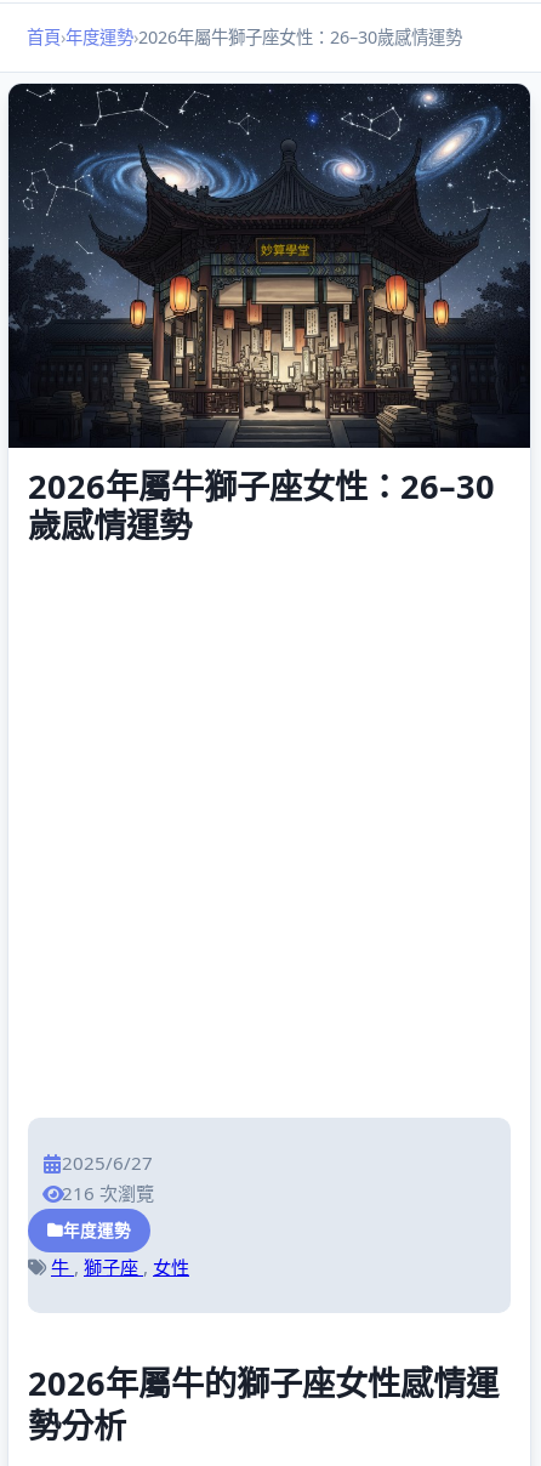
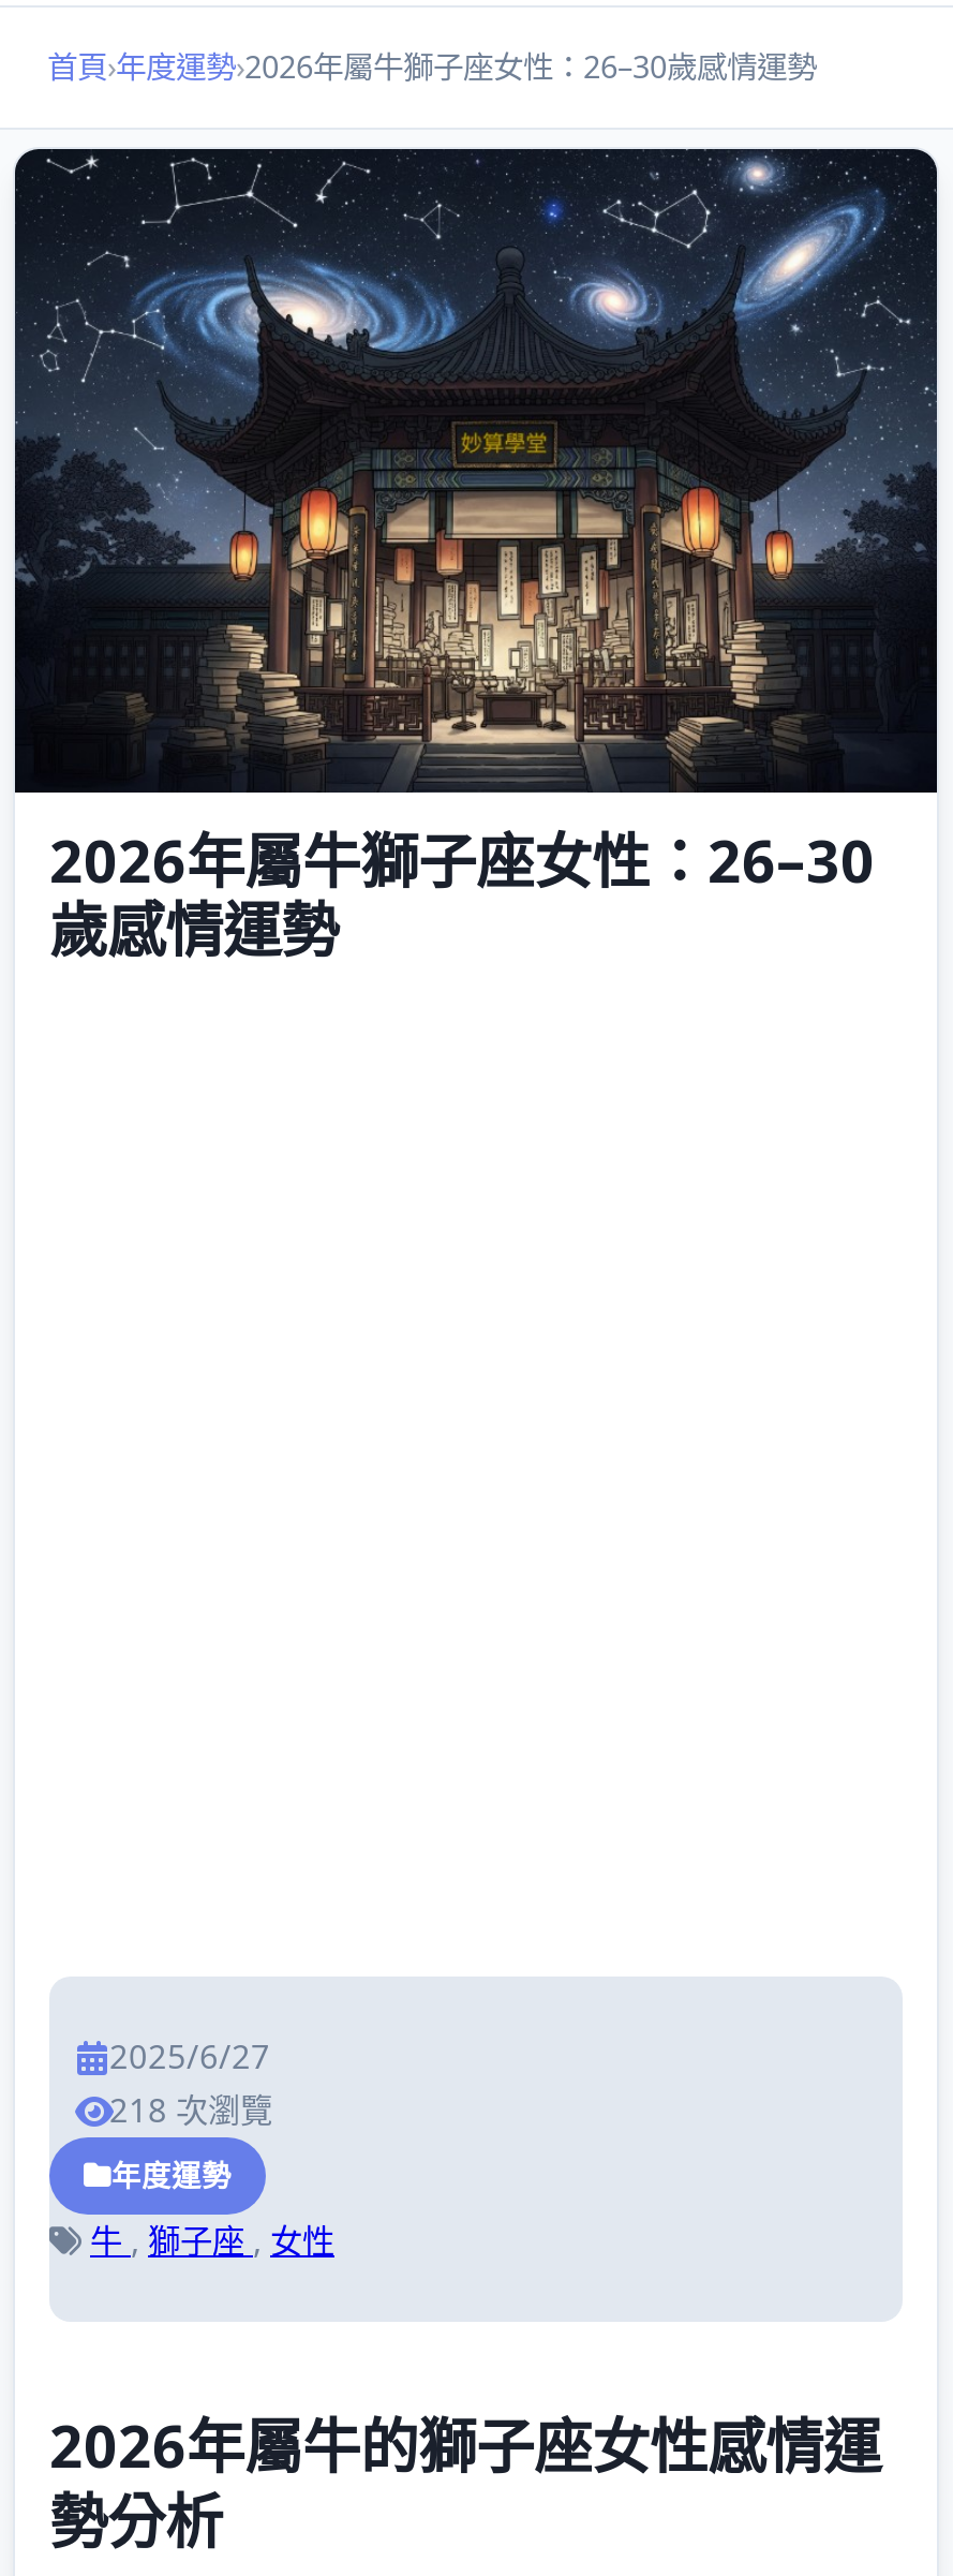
[62,1181,154,1205] 216 次瀏覽 -> [109,2088,272,2131] 218 次瀏覽

